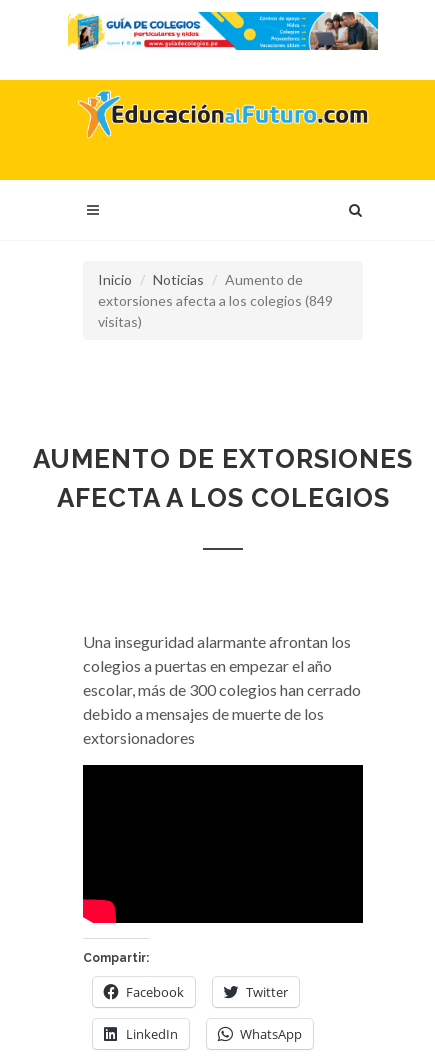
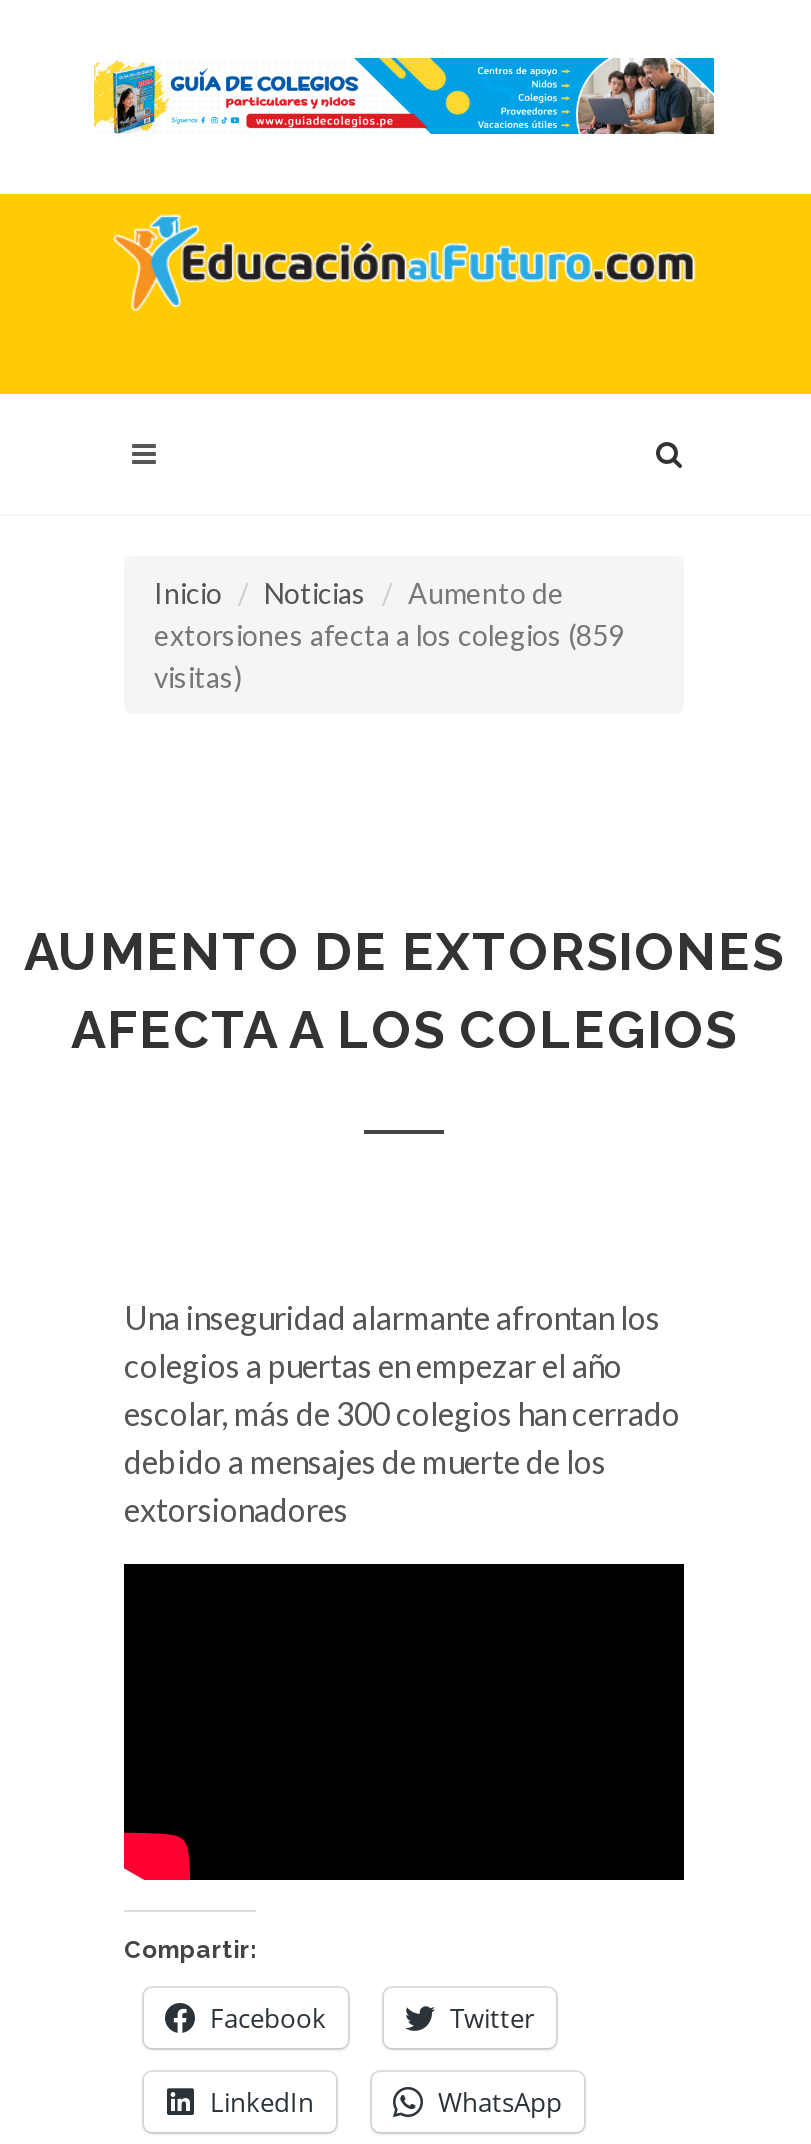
[98,292,333,309] extorsiones afecta a los colegios (849 -> [154,619,624,653] extorsiones afecta a los colegios (859

